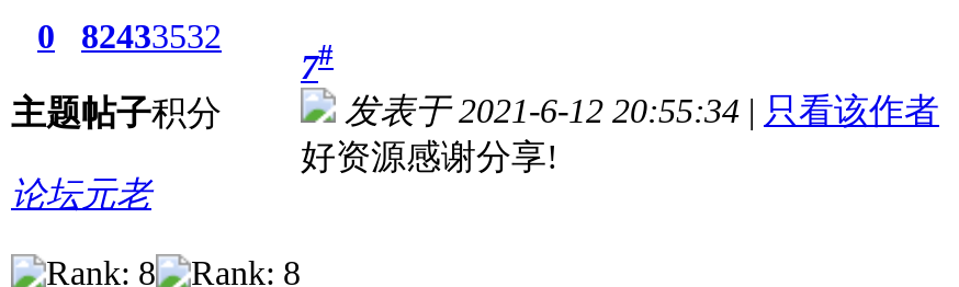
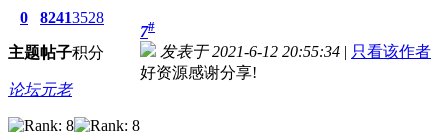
[81,17,151,54] 8243 -> [40,9,72,26] 8241
[151,17,222,54] 3532 -> [72,9,104,26] 3528

